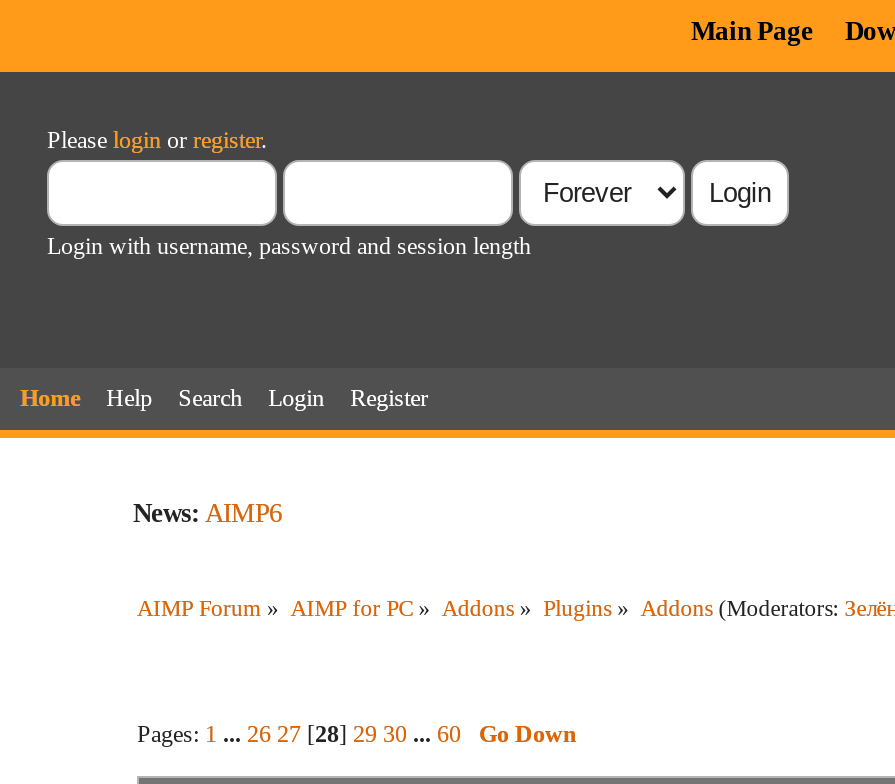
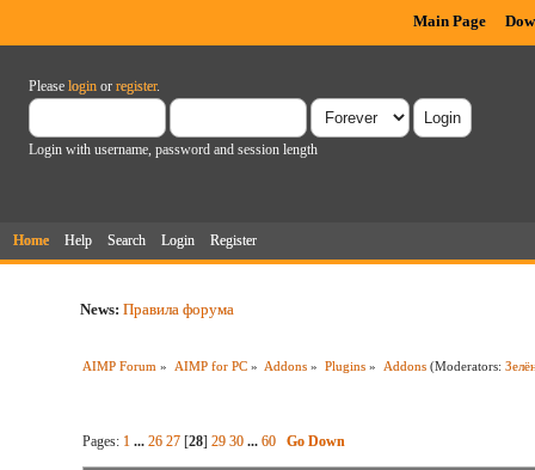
[133,498,283,528] News: AIMP6 -> [80,300,234,318] News: Правила форума

